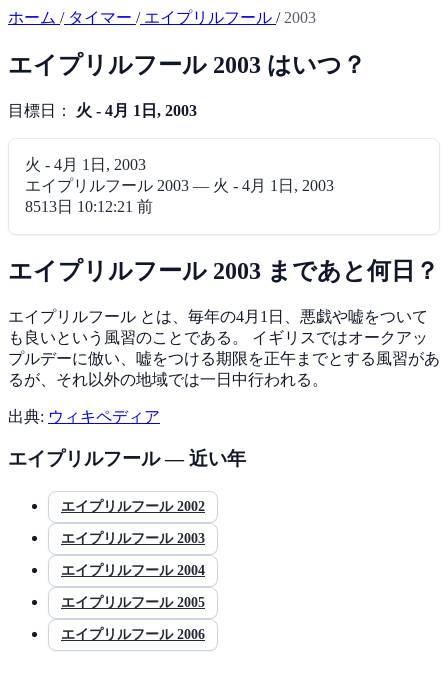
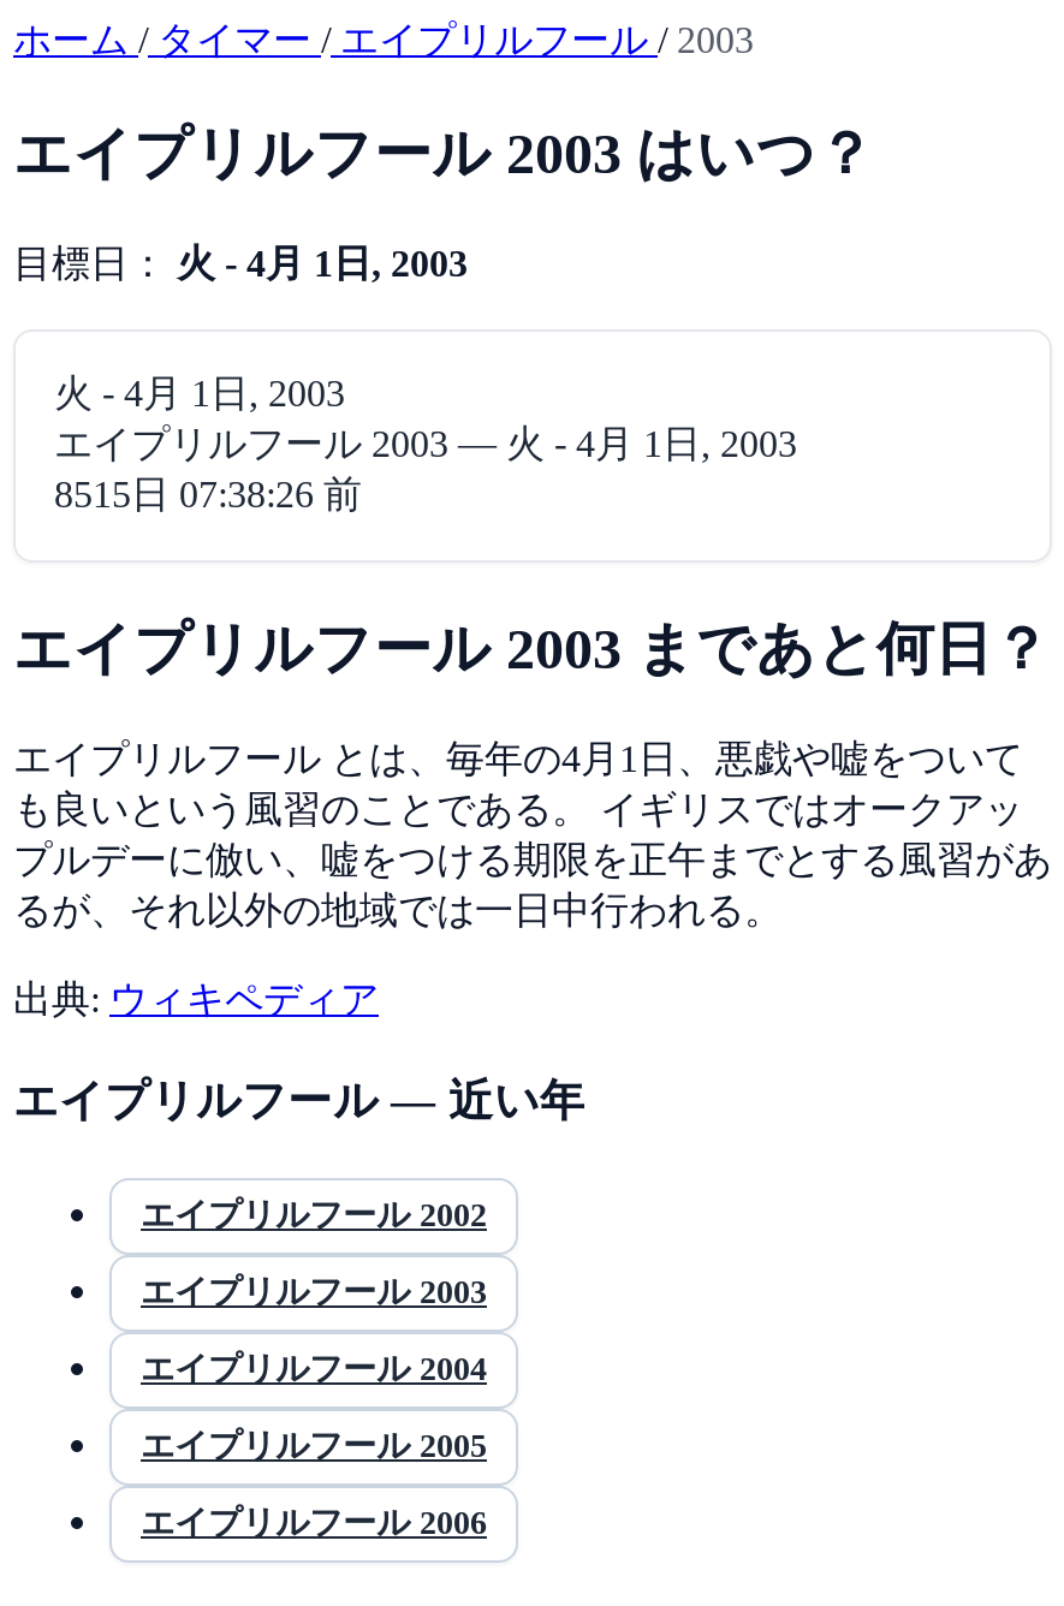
[25,198,153,215] 8513日 10:12:21 前 -> [54,473,362,514] 8515日 07:38:26 前

